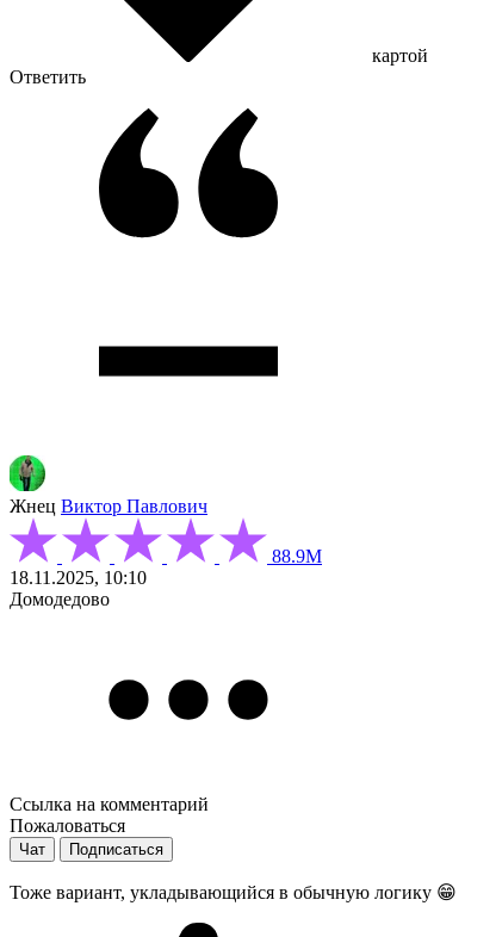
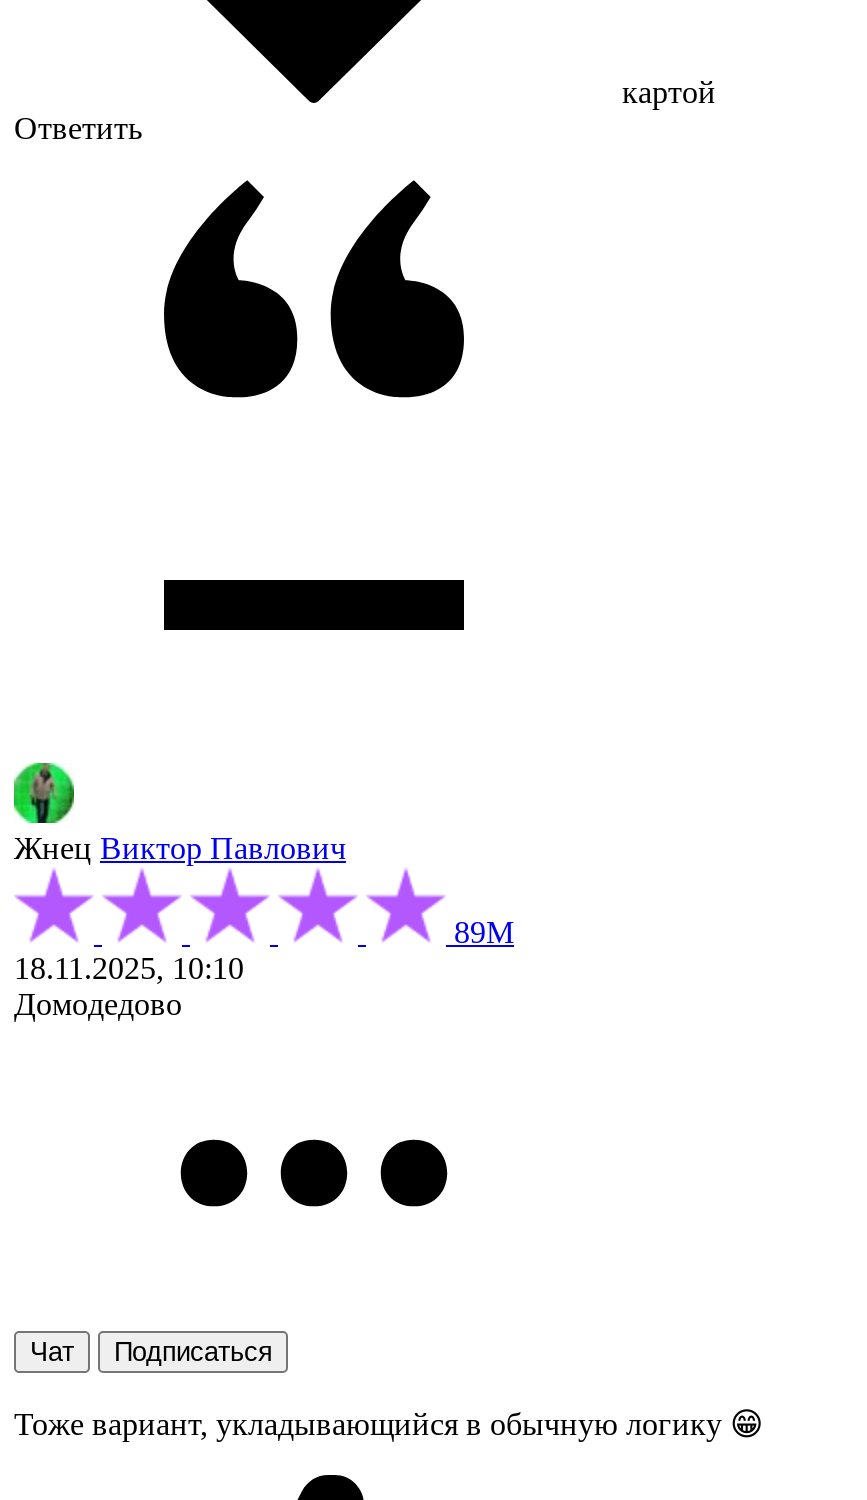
[267,545,322,566] 88.9М -> [446,915,514,949] 89М
[10,793,209,835] Ссылка на комментарий | Пожаловаться -> none

